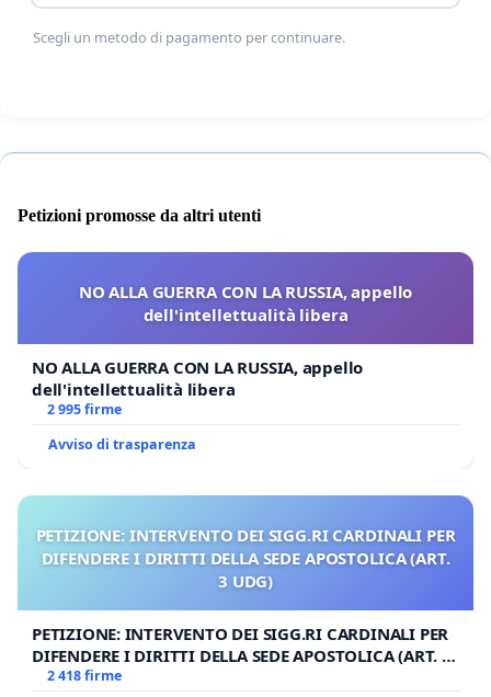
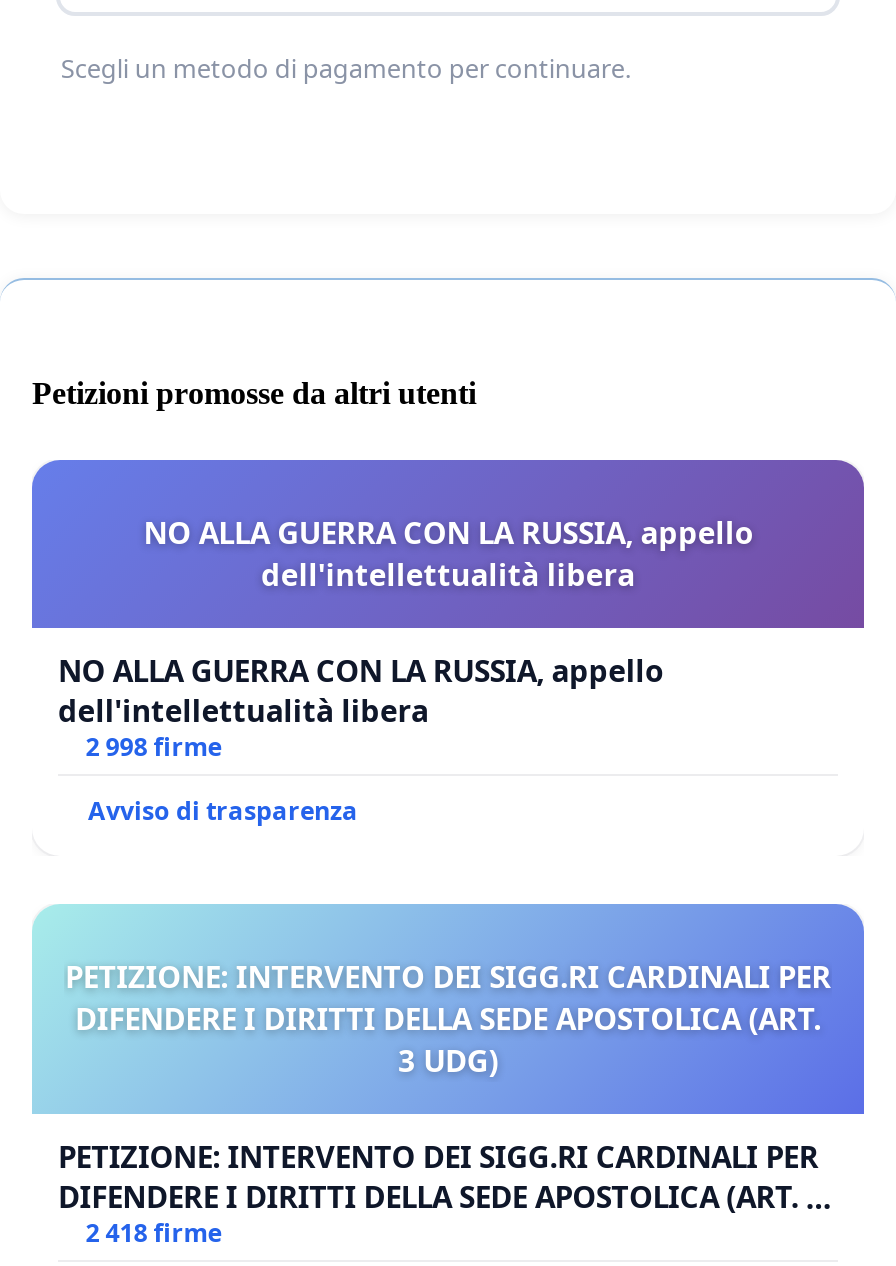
[47,400,121,419] 2 995 firme -> [86,731,222,765] 2 998 firme

